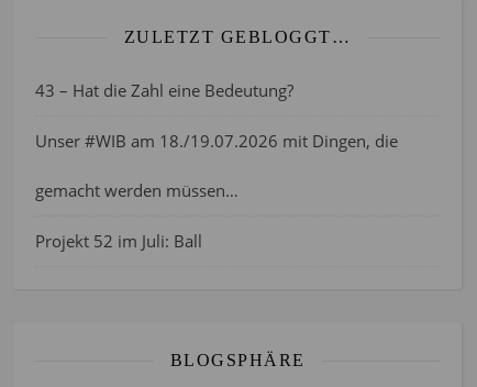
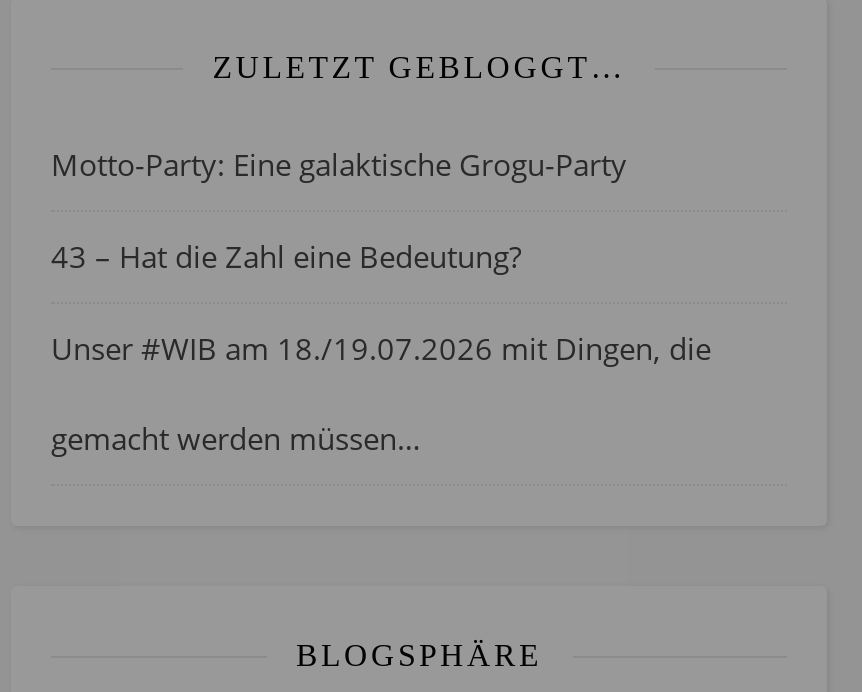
none -> [51,145,627,185] Motto-Party: Eine galaktische Grogu-Party
moved [35,79,398,202] -> [51,237,711,459]: 43 – Hat die Zahl eine Bedeutung? | Unser #WIB am 18./19.07.2026 mit Dingen, die | gemacht werden müssen…
[35,230,202,252] Projekt 52 im Juli: Ball -> none

